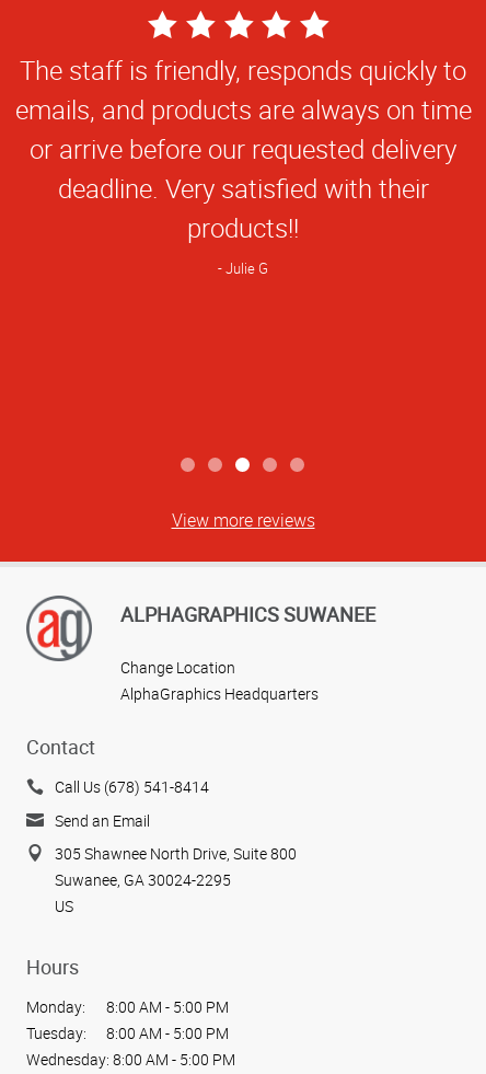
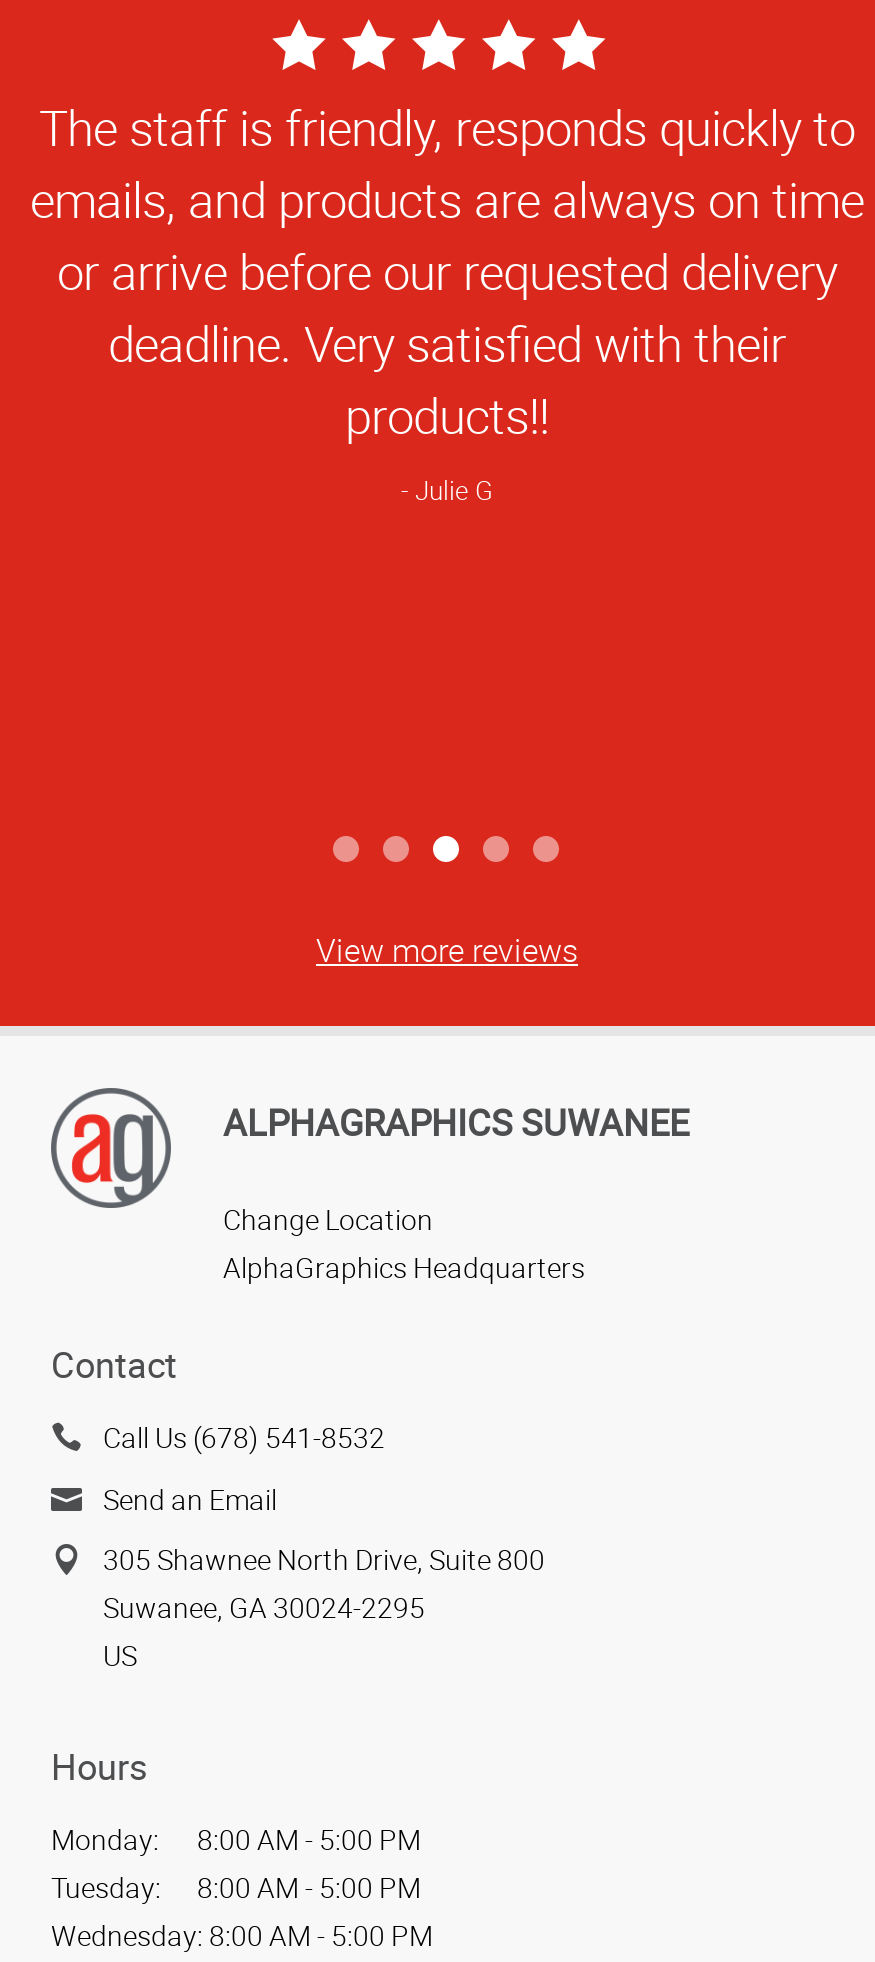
[55,777,209,797] Call Us (678) 541-8414 -> [103,1419,385,1457] Call Us (678) 541-8532

